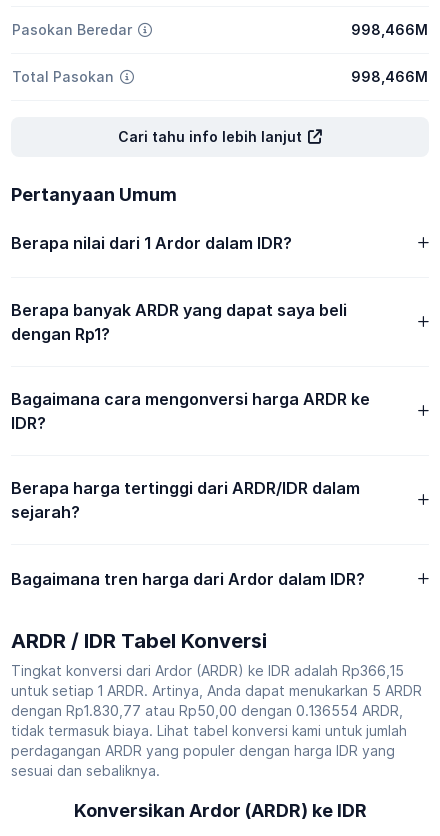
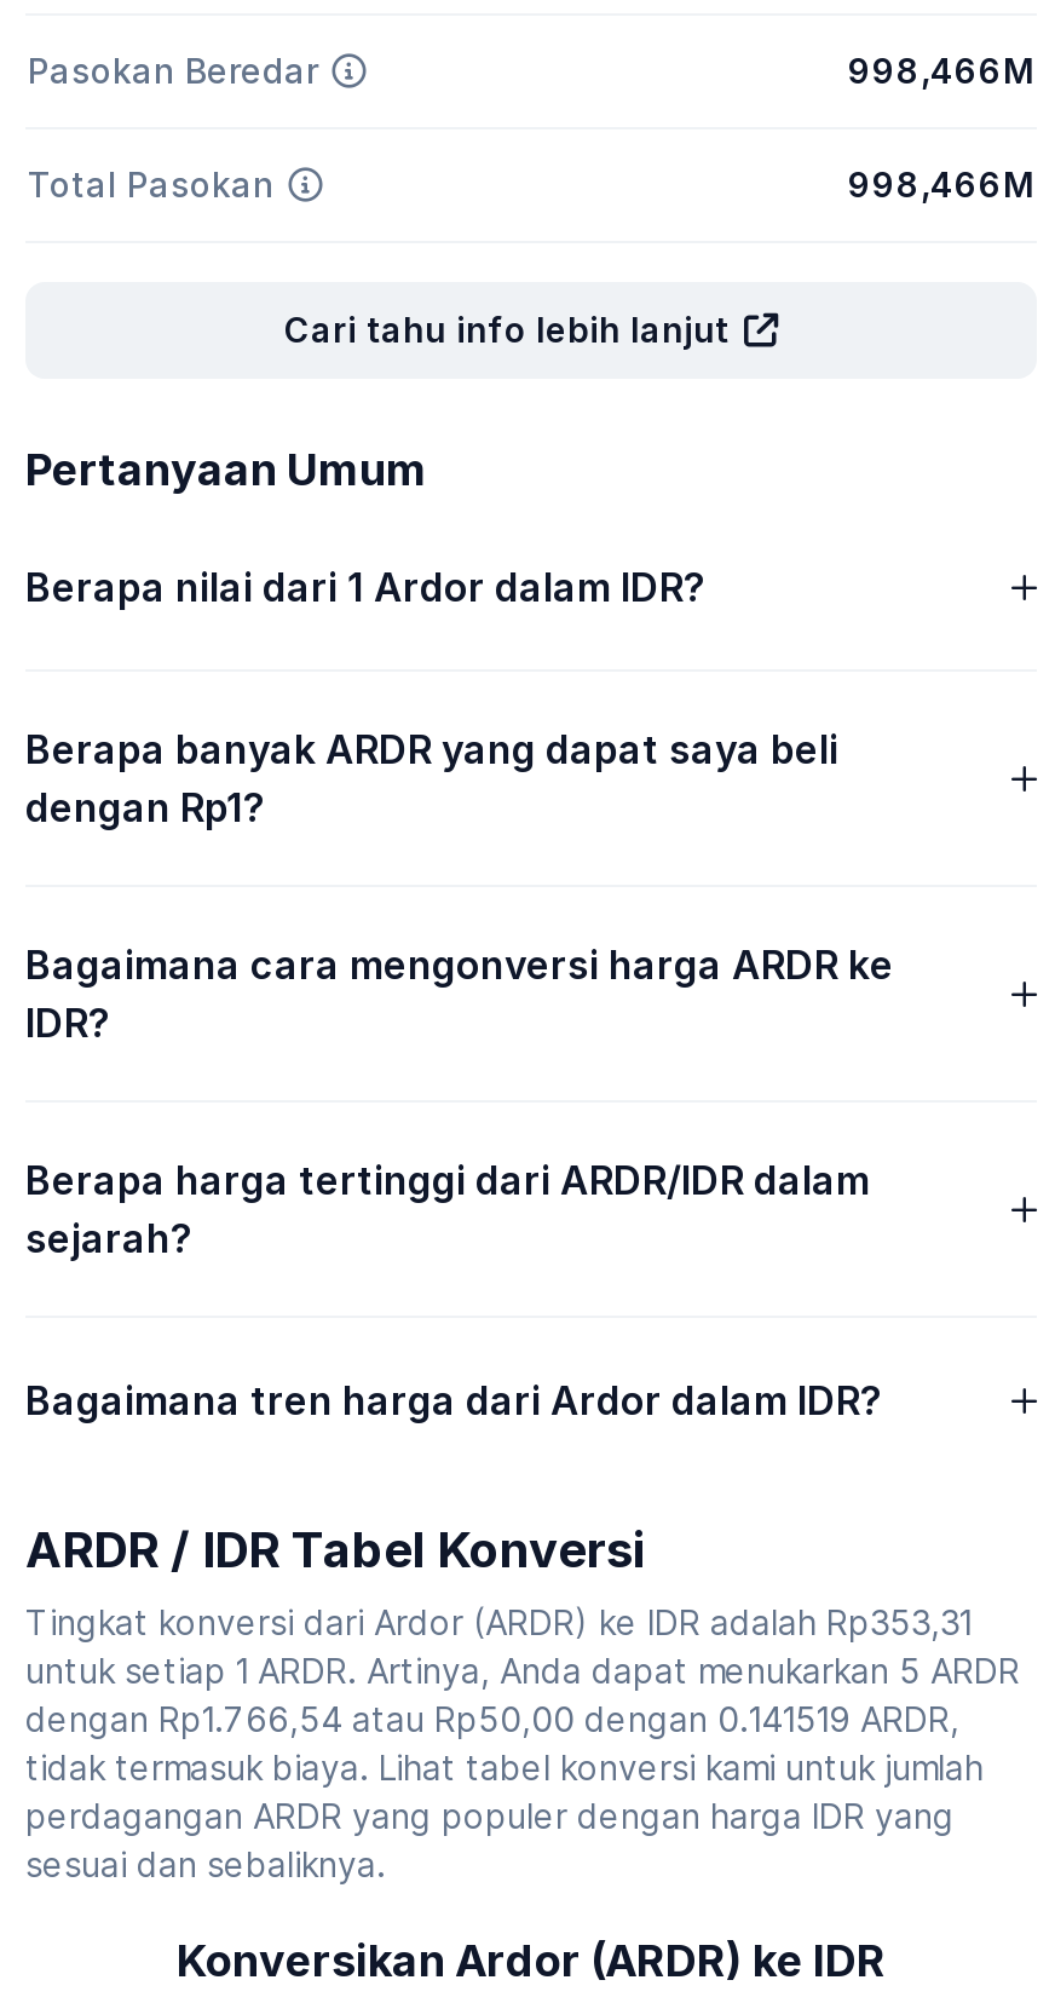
[11,662,404,679] Tingkat konversi dari Ardor (ARDR) ke IDR adalah Rp366,15 -> [25,1601,972,1642] Tingkat konversi dari Ardor (ARDR) ke IDR adalah Rp353,31
[11,702,403,719] dengan Rp1.830,77 atau Rp50,00 dengan 0.136554 ARDR, -> [25,1698,959,1739] dengan Rp1.766,54 atau Rp50,00 dengan 0.141519 ARDR,

